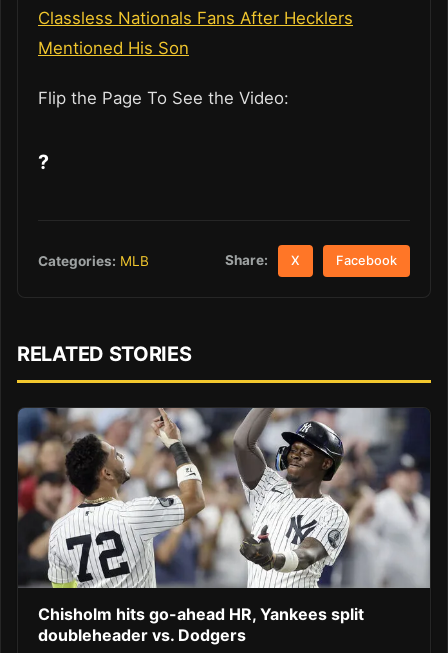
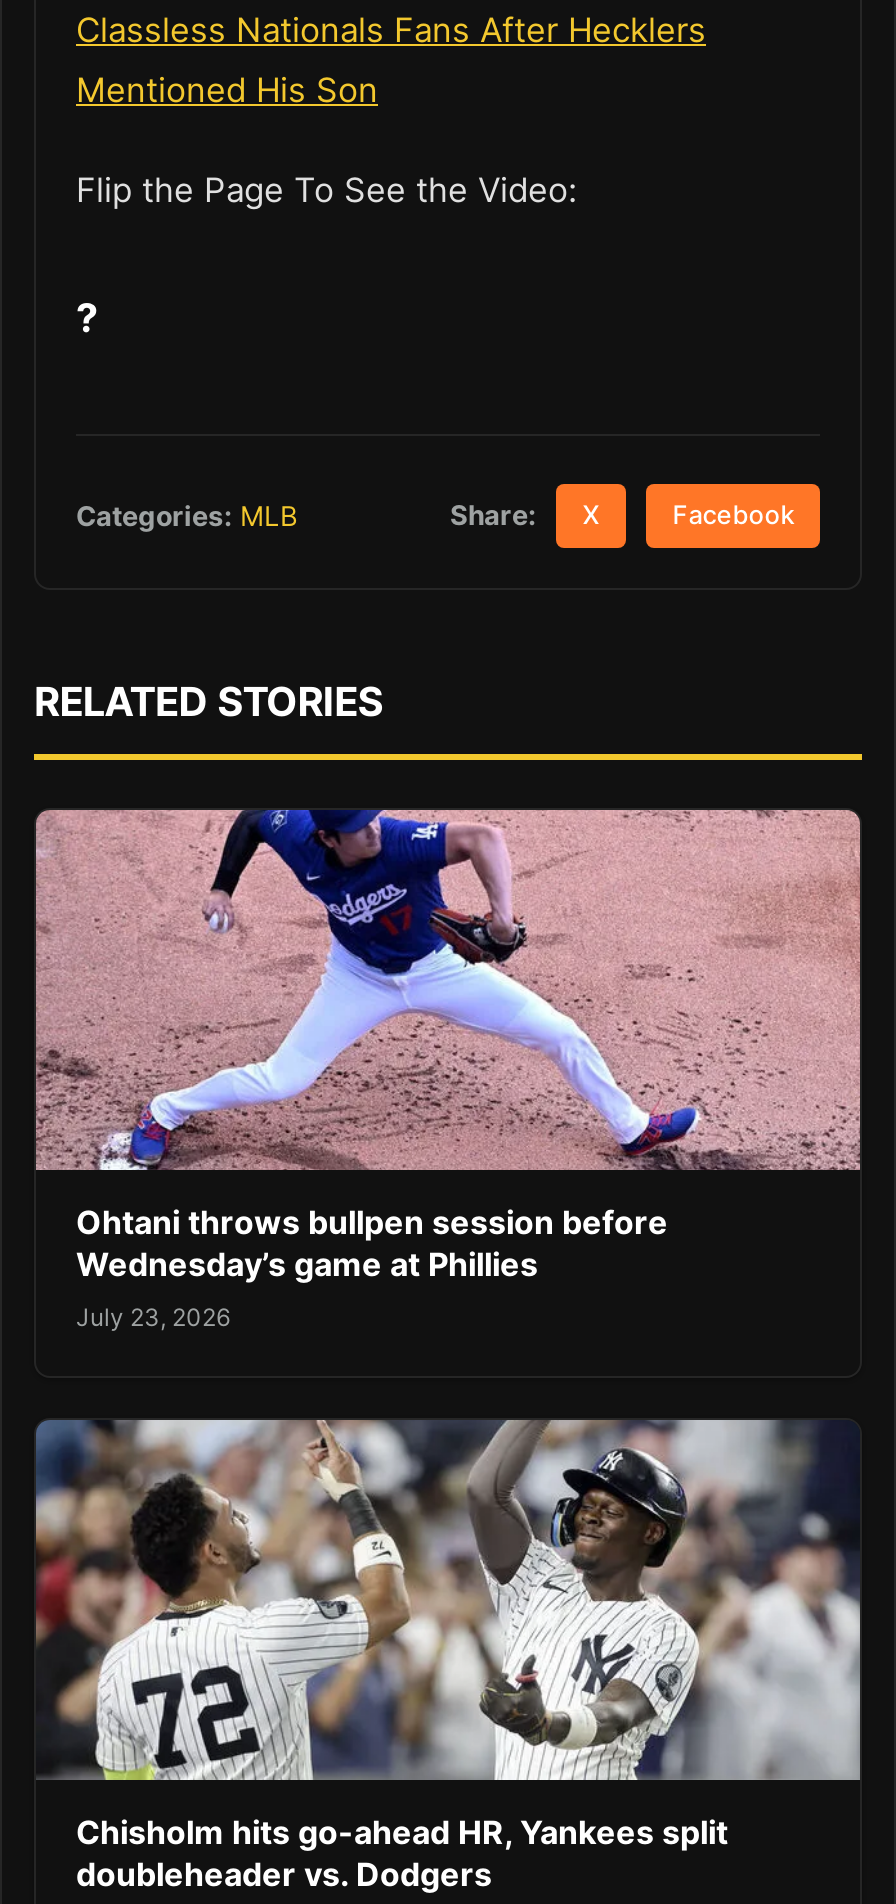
none -> [34,808,862,1333] [image] | Ohtani throws bullpen session before | Wednesday’s game at Phillies | July 23, 2026

